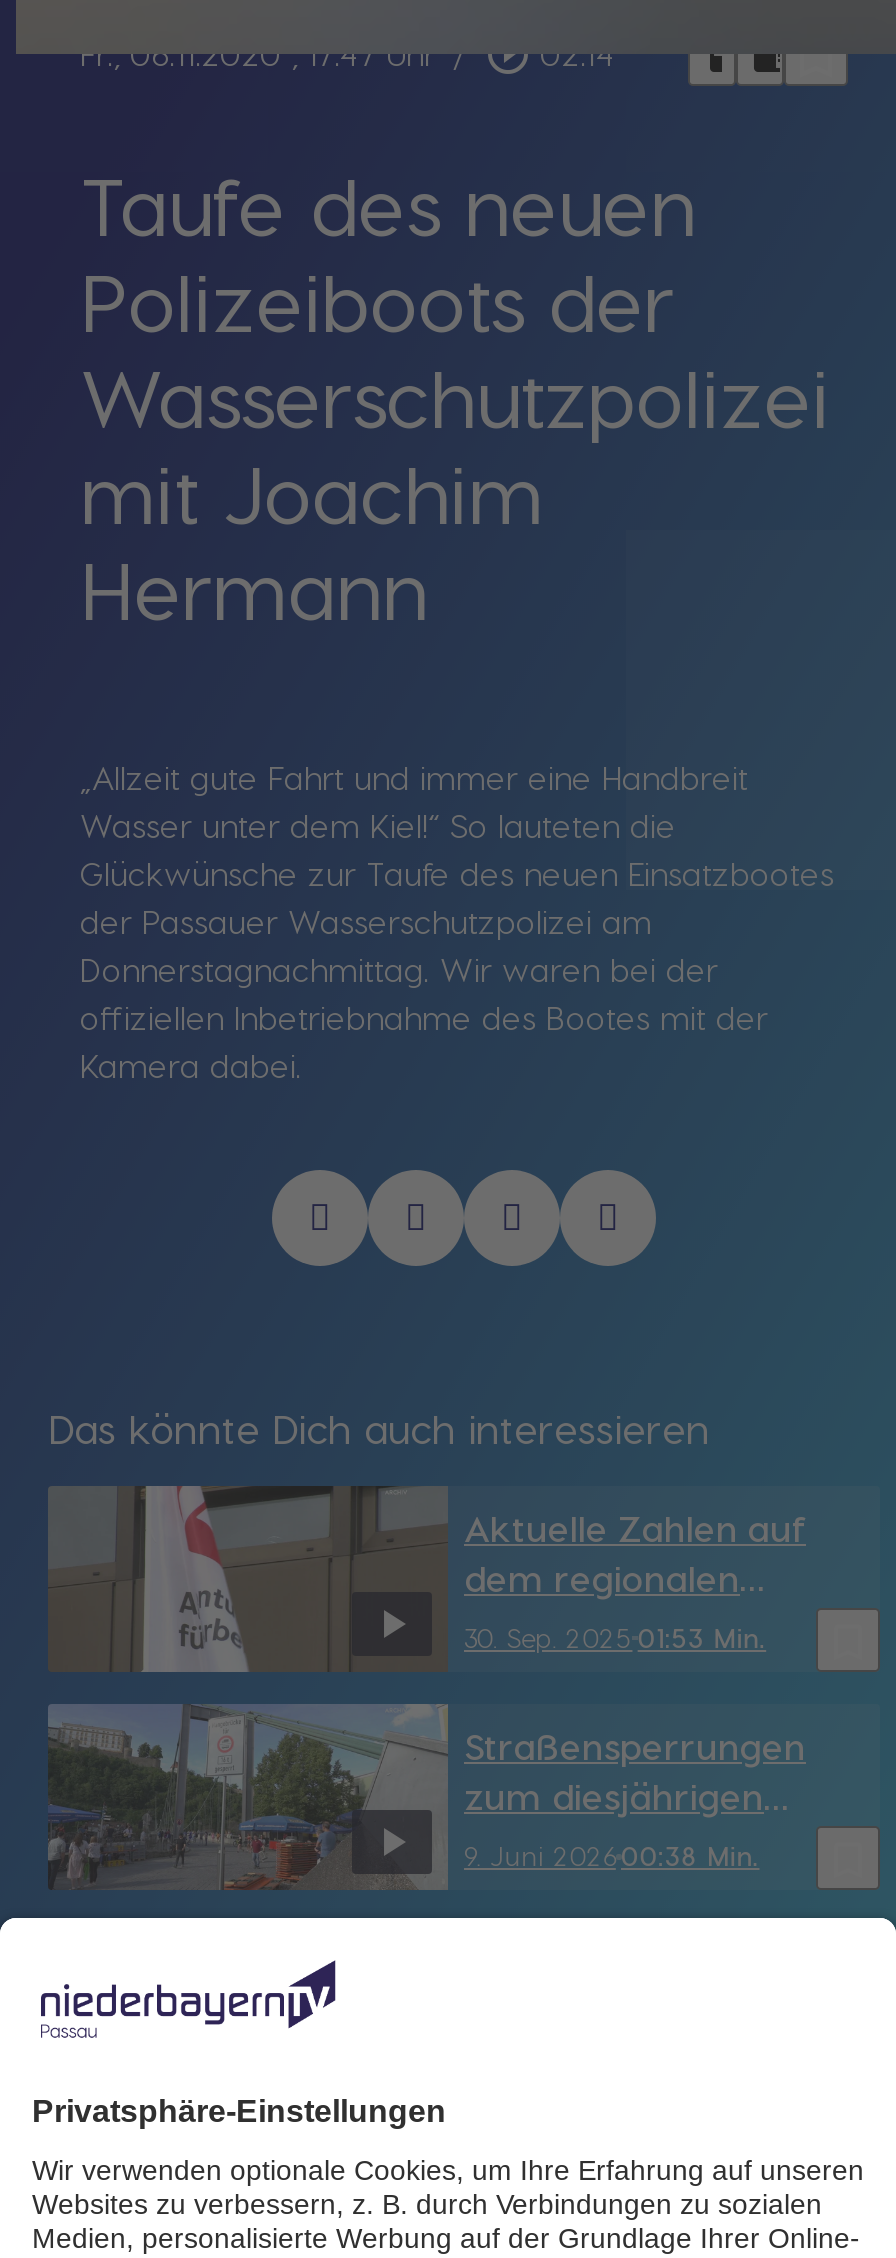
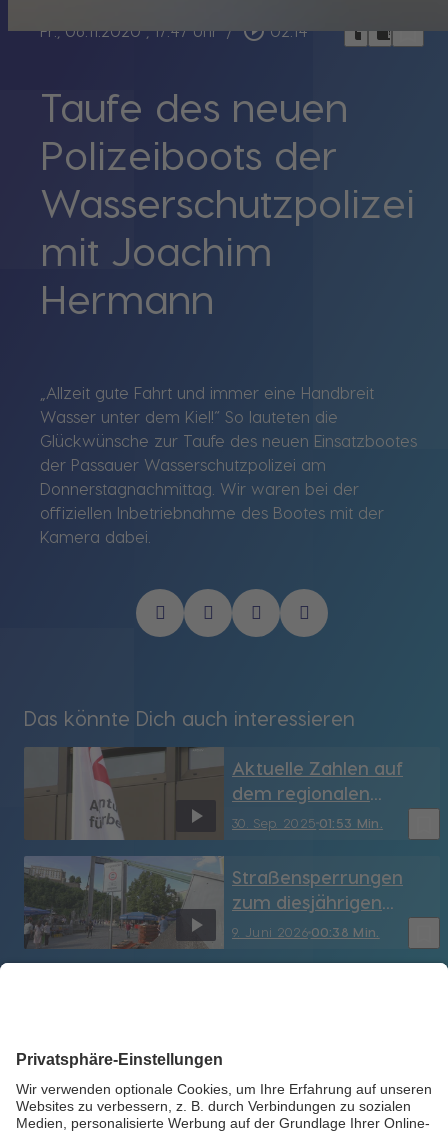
[38,1960,338,2040] [image] -> none

